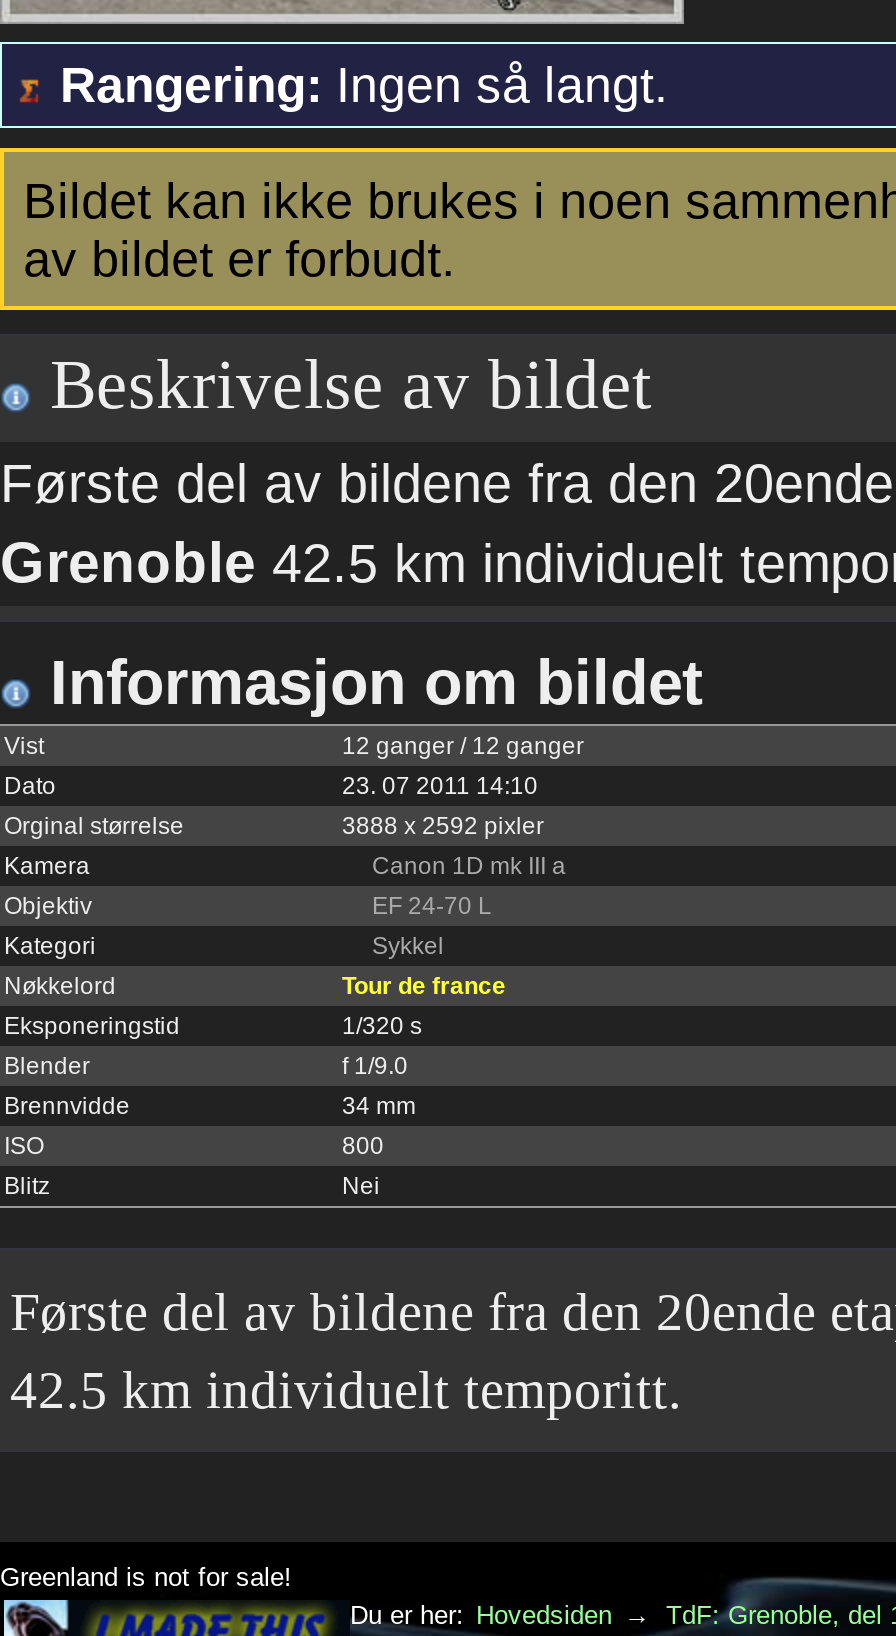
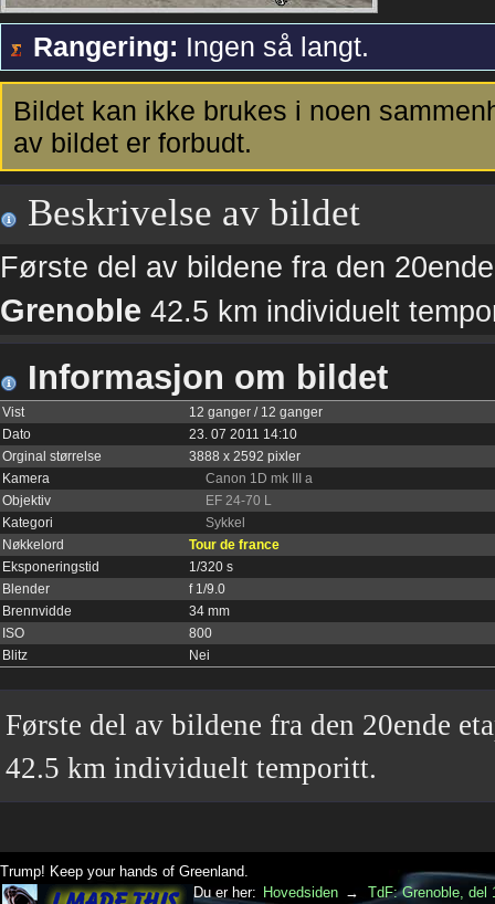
[0,1562,292,1592] Greenland is not for sale! -> [0,863,249,880] Trump! Keep your hands of Greenland.

